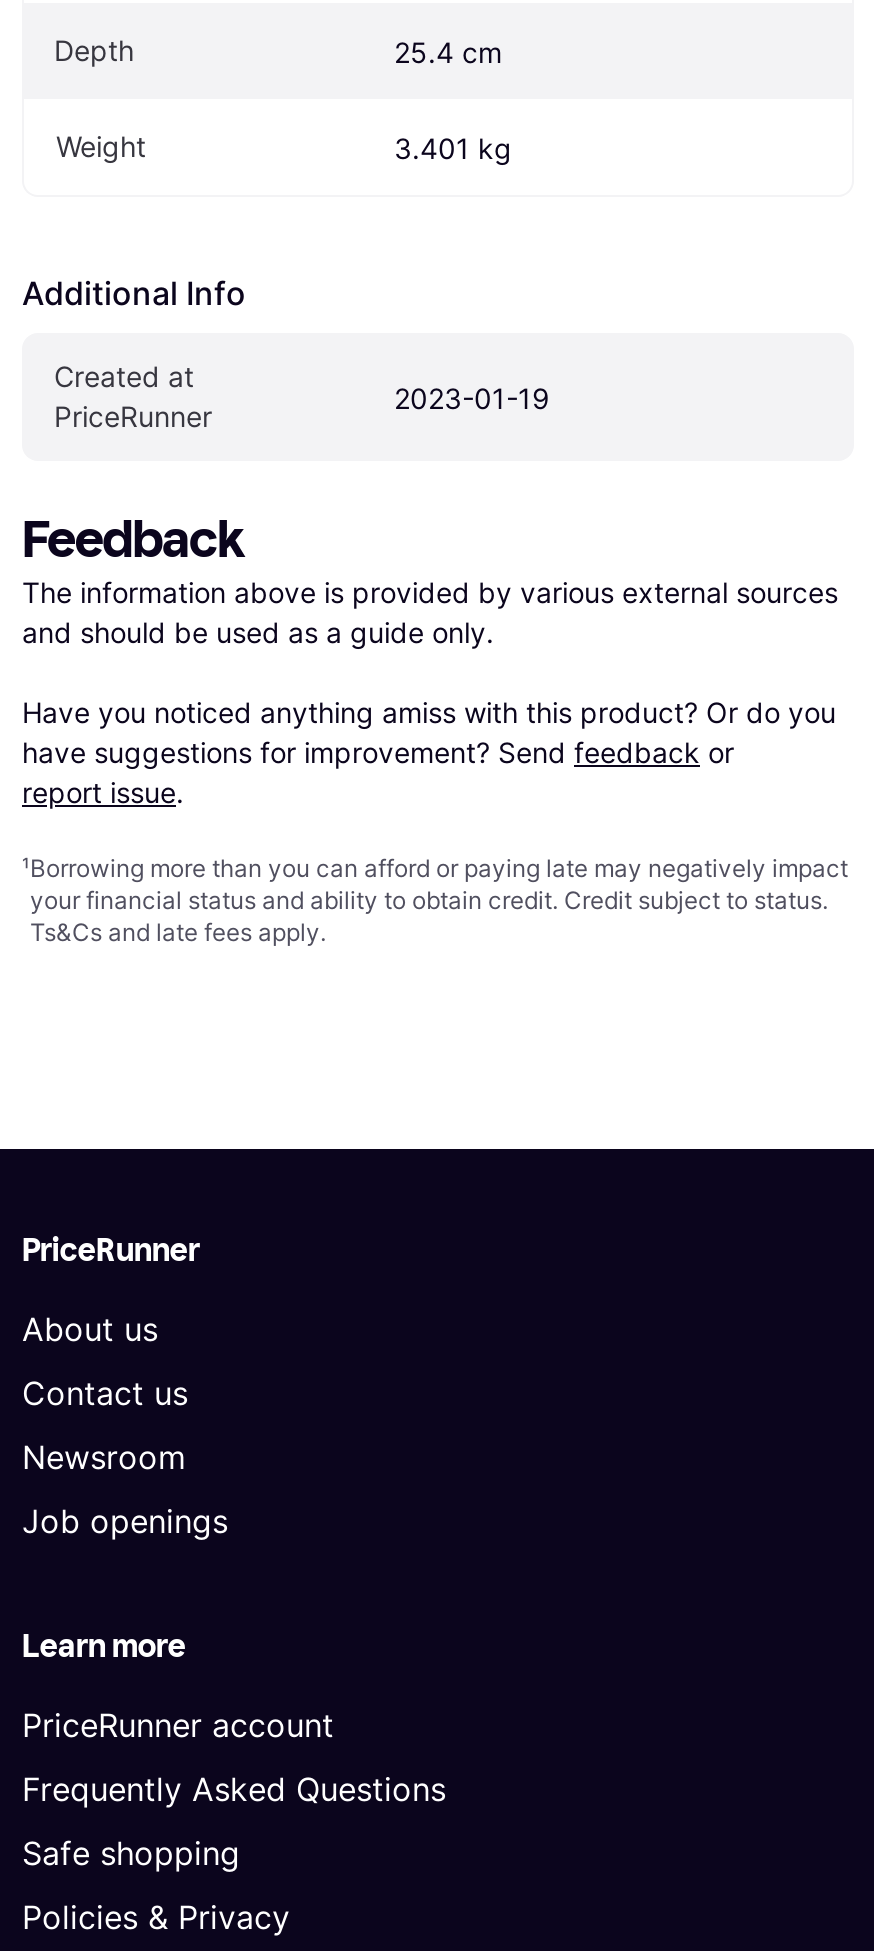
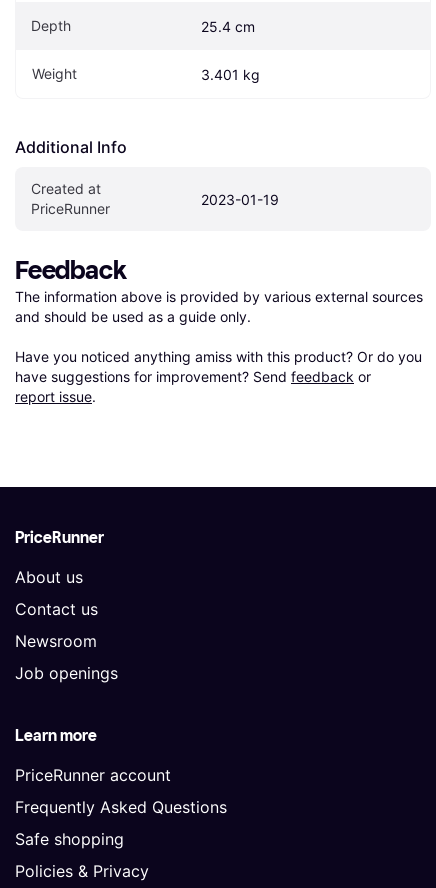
[22,852,848,946] ¹Borrowing more than you can afford or paying late may negatively impact | your financial status and ability to obtain credit. Credit subject to status. | Ts&Cs and late fees apply. -> none

